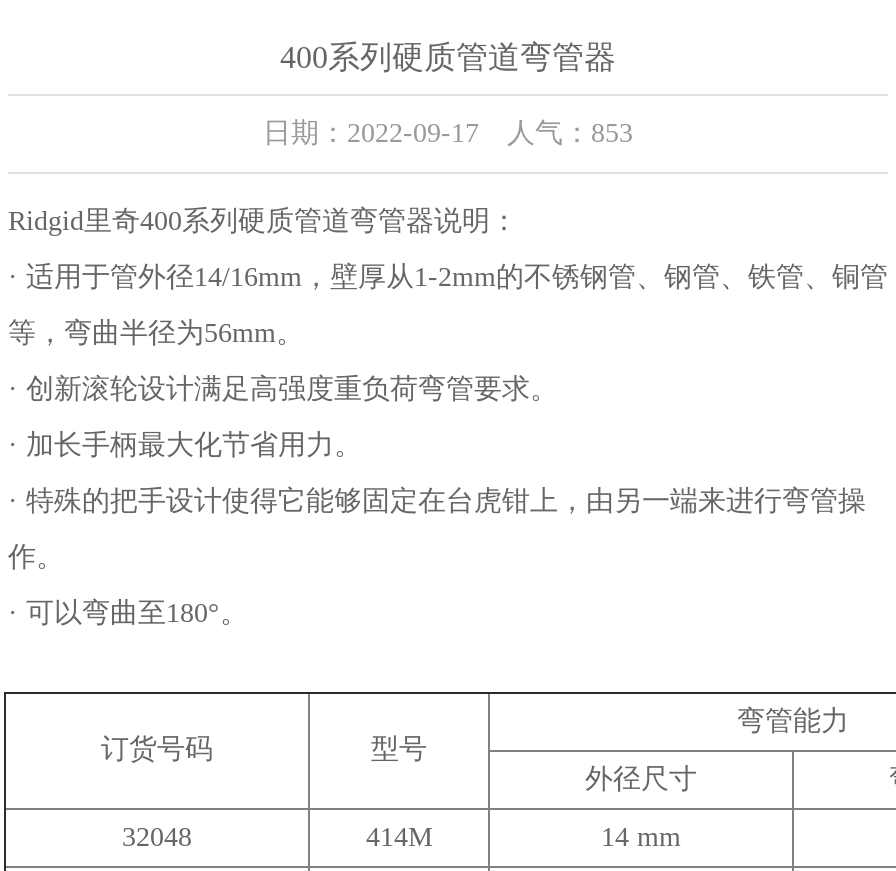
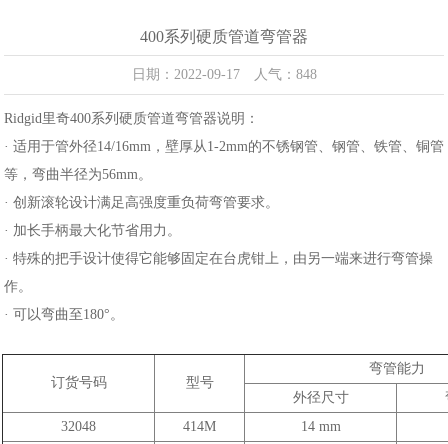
[263,118,633,148] 日期：2022-09-17 人气：853 -> [131,67,316,82] 日期：2022-09-17 人气：848

